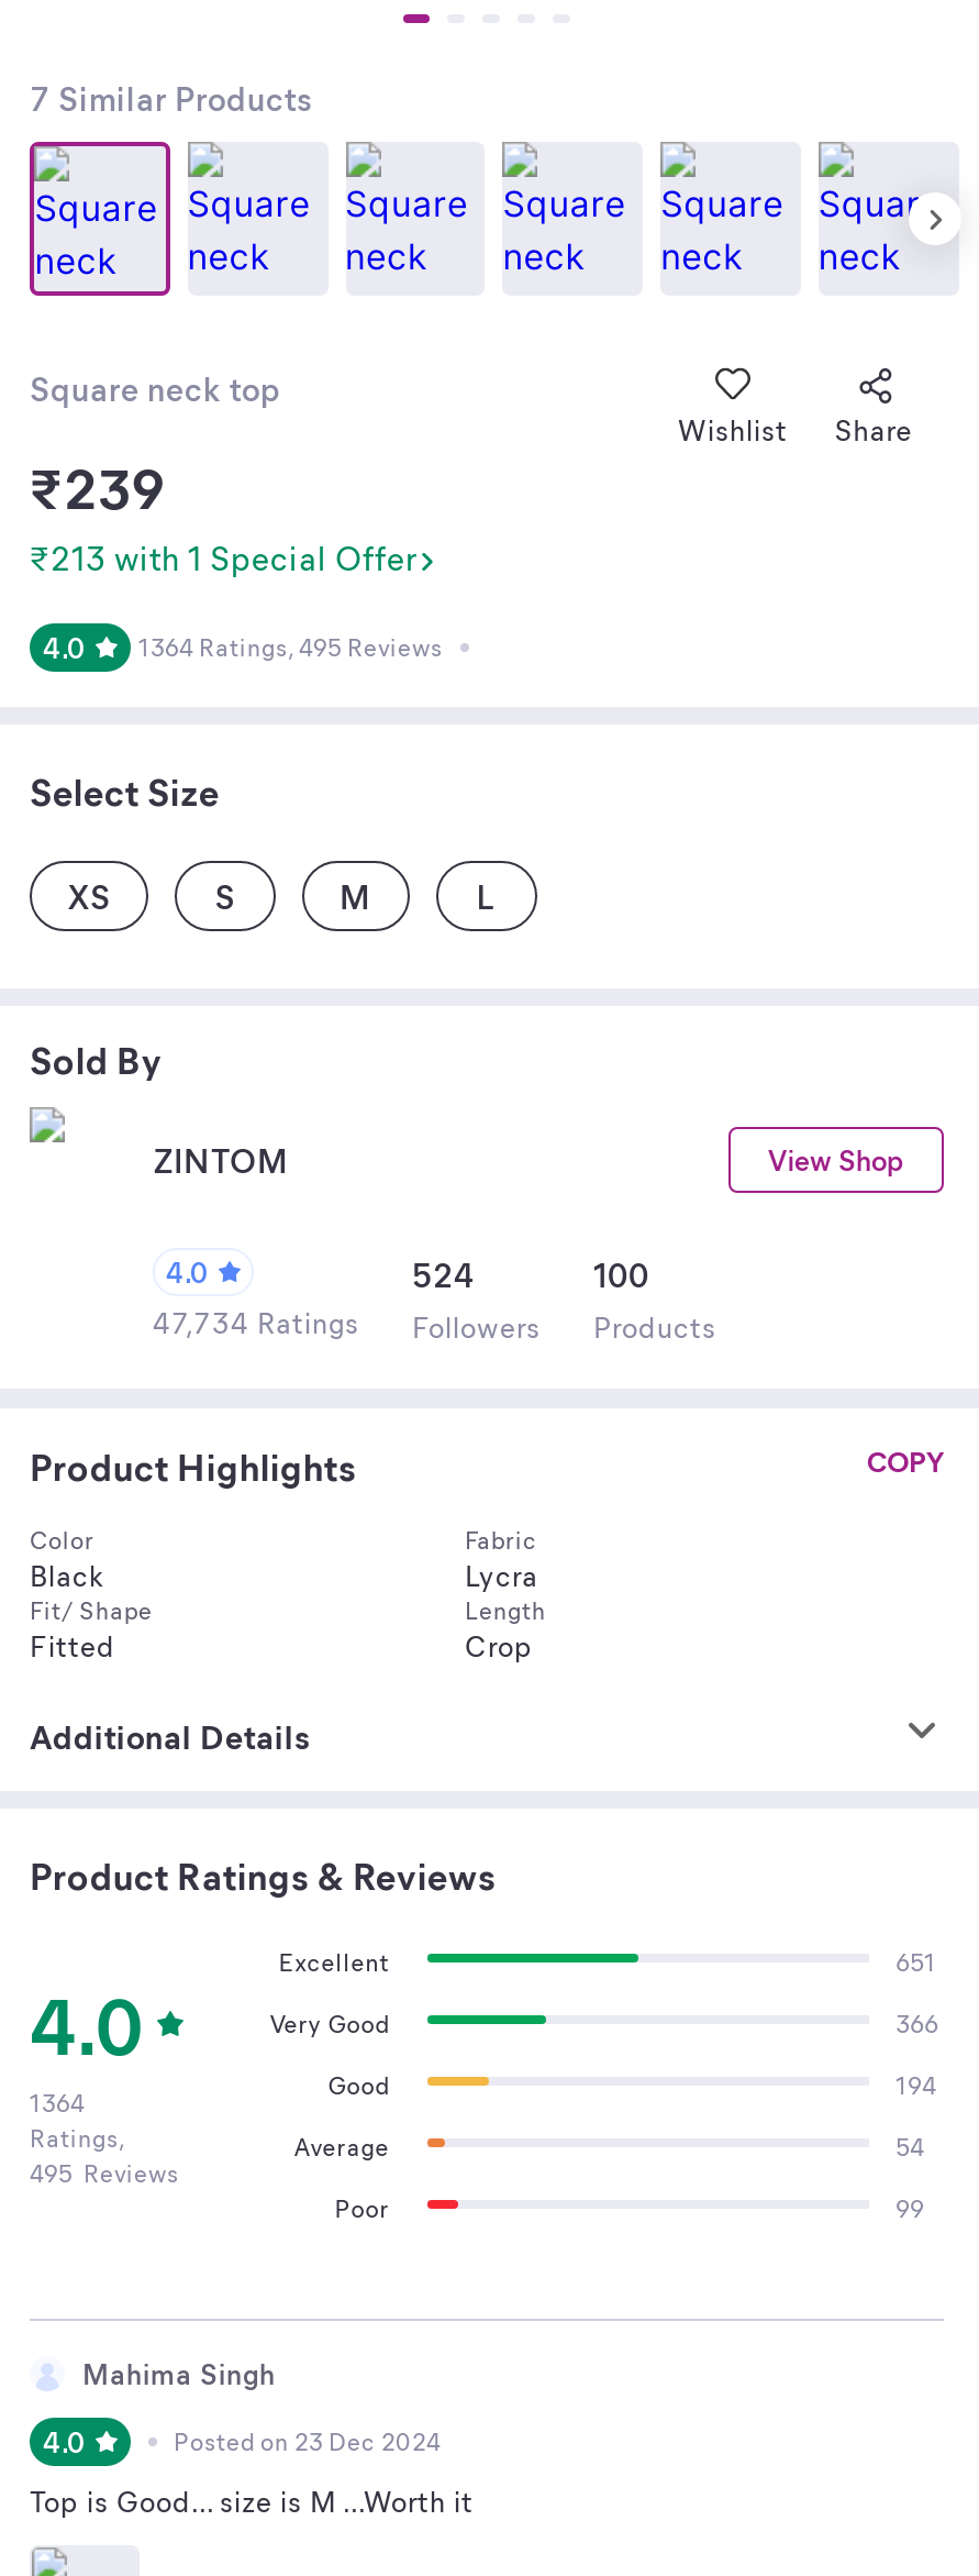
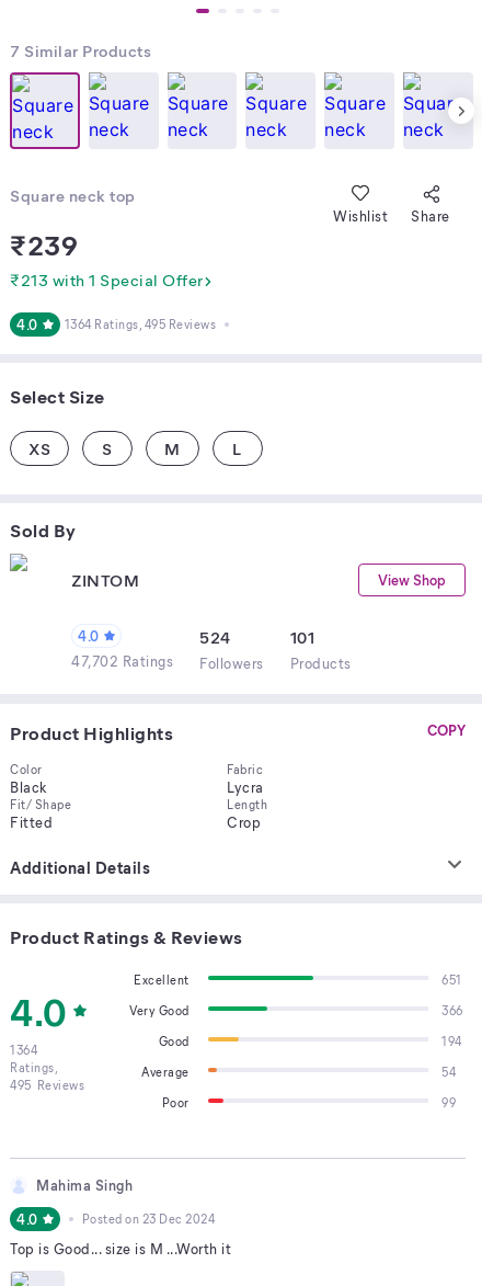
[593,1252,649,1296] 100 -> [290,626,314,648] 101
[153,1303,716,1345] 47,734 Ratings Followers Products -> [71,651,351,672] 47,702 Ratings Followers Products

